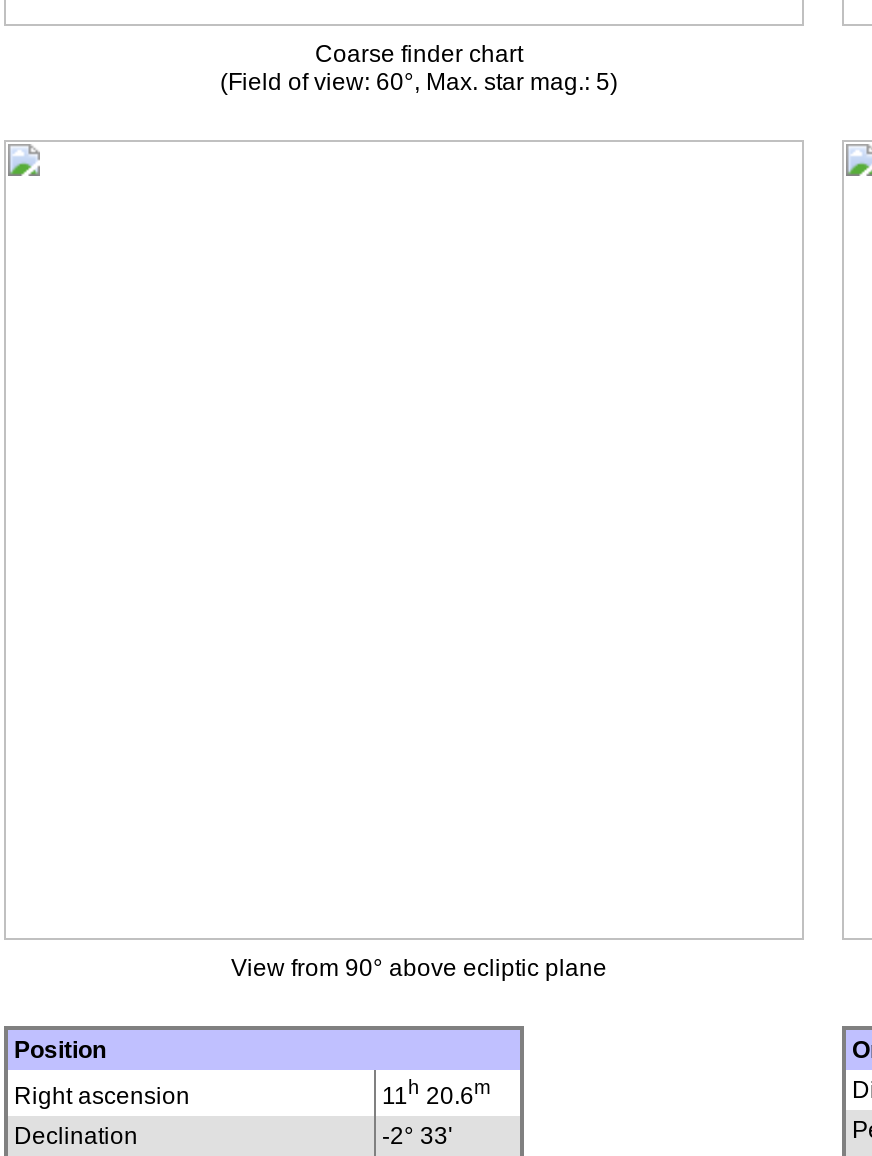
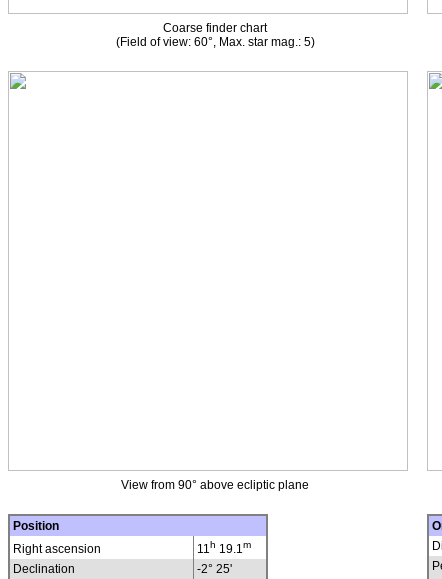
[382,1076,490,1110] 11h 20.6m -> [197,539,251,556] 11h 19.1m
[382,1122,452,1150] -2° 33' -> [197,562,232,576] -2° 25'

